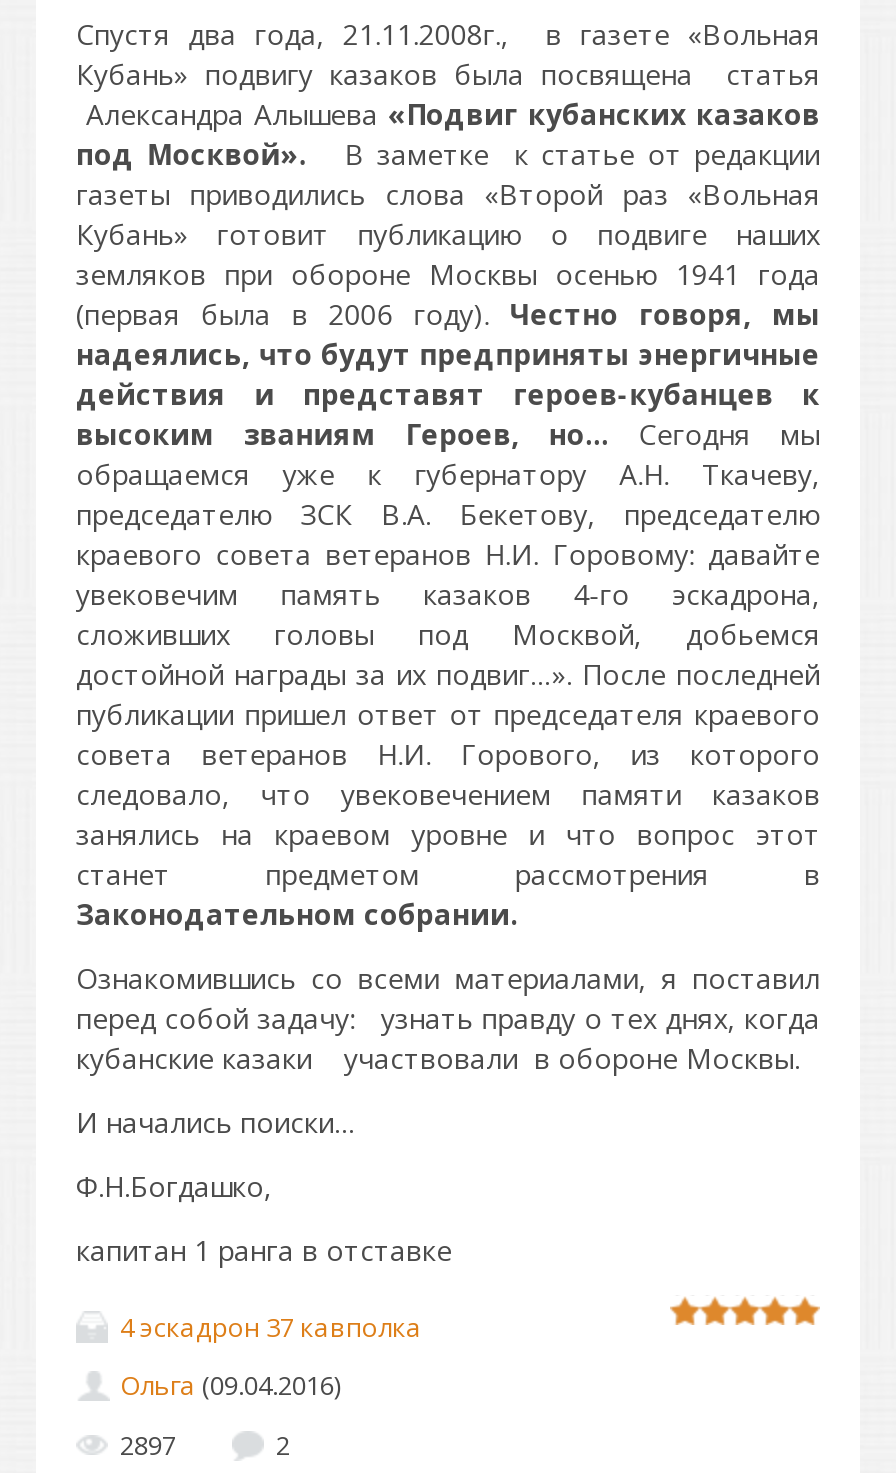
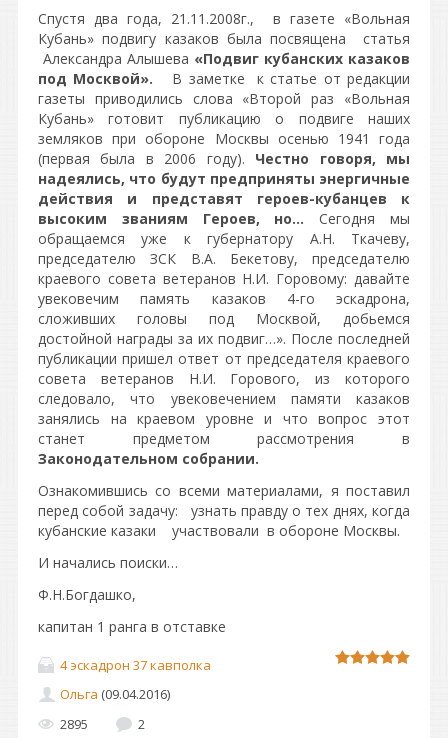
[120,1426,176,1462] 2897 -> [60,714,88,732] 2895

